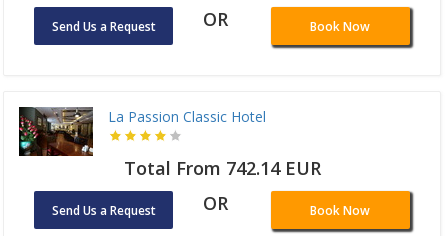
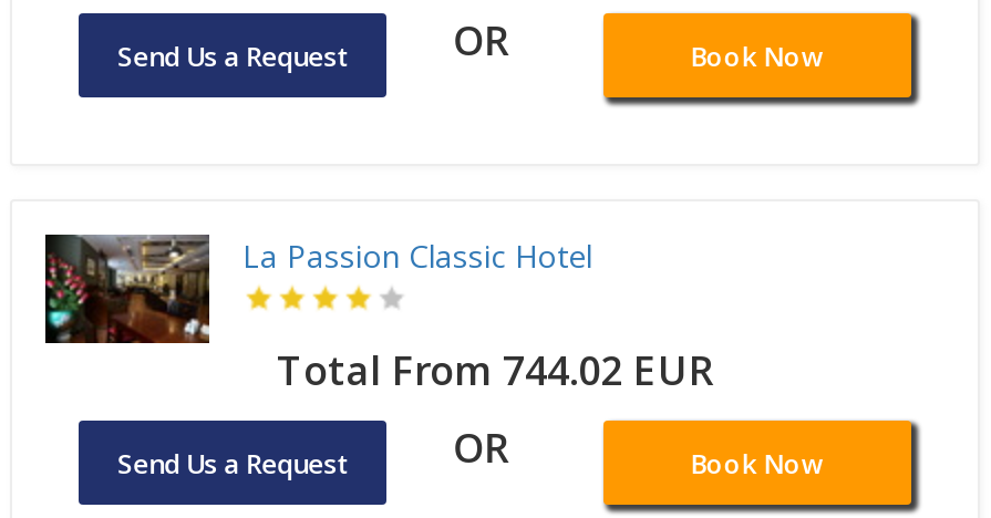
[123,156,320,180] Total From 742.14 EUR -> [277,344,713,397] Total From 744.02 EUR

